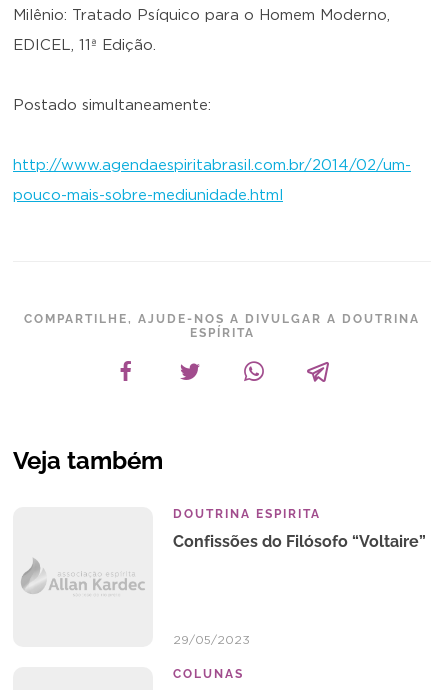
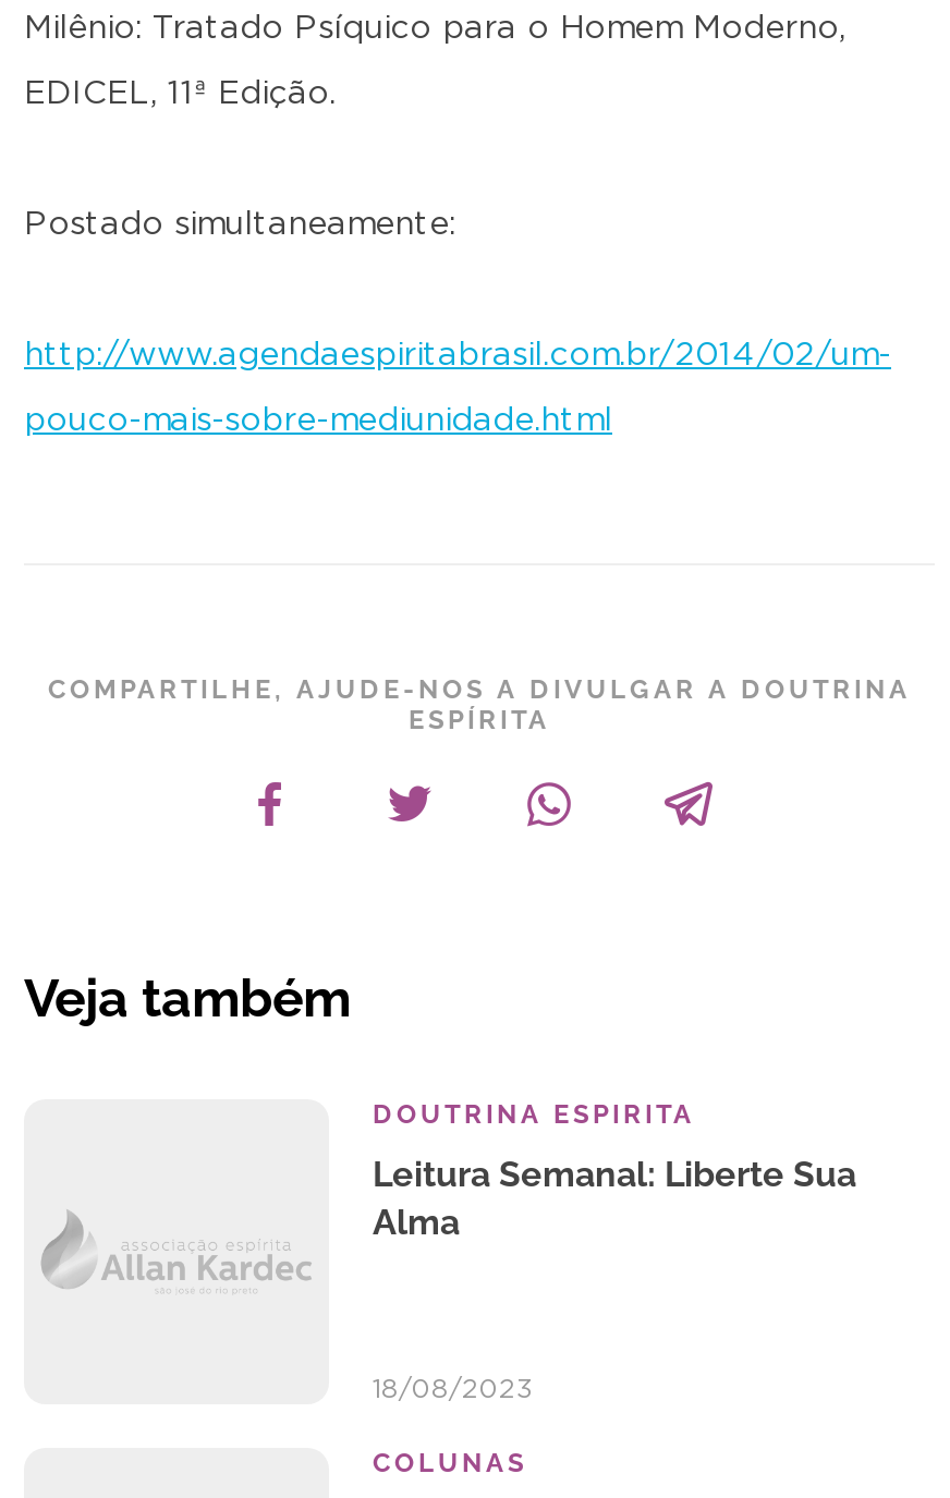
[173,532,426,551] Confissões do Filósofo “Voltaire” -> [373,1154,856,1243] Leitura Semanal: Liberte Sua | Alma
[173,634,250,646] 29/05/2023 -> [373,1376,534,1402] 18/08/2023

